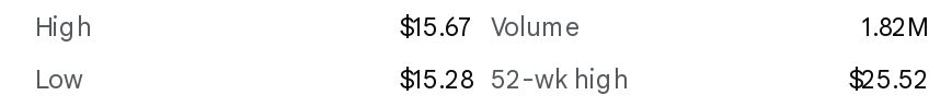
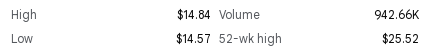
[399,10,581,43] $15.67 Volume -> [177,7,260,22] $14.84 Volume
[861,10,929,43] 1.82M -> [374,7,419,22] 942.66K
[399,62,629,95] $15.28 52-wk high -> [176,31,282,46] $14.57 52-wk high

